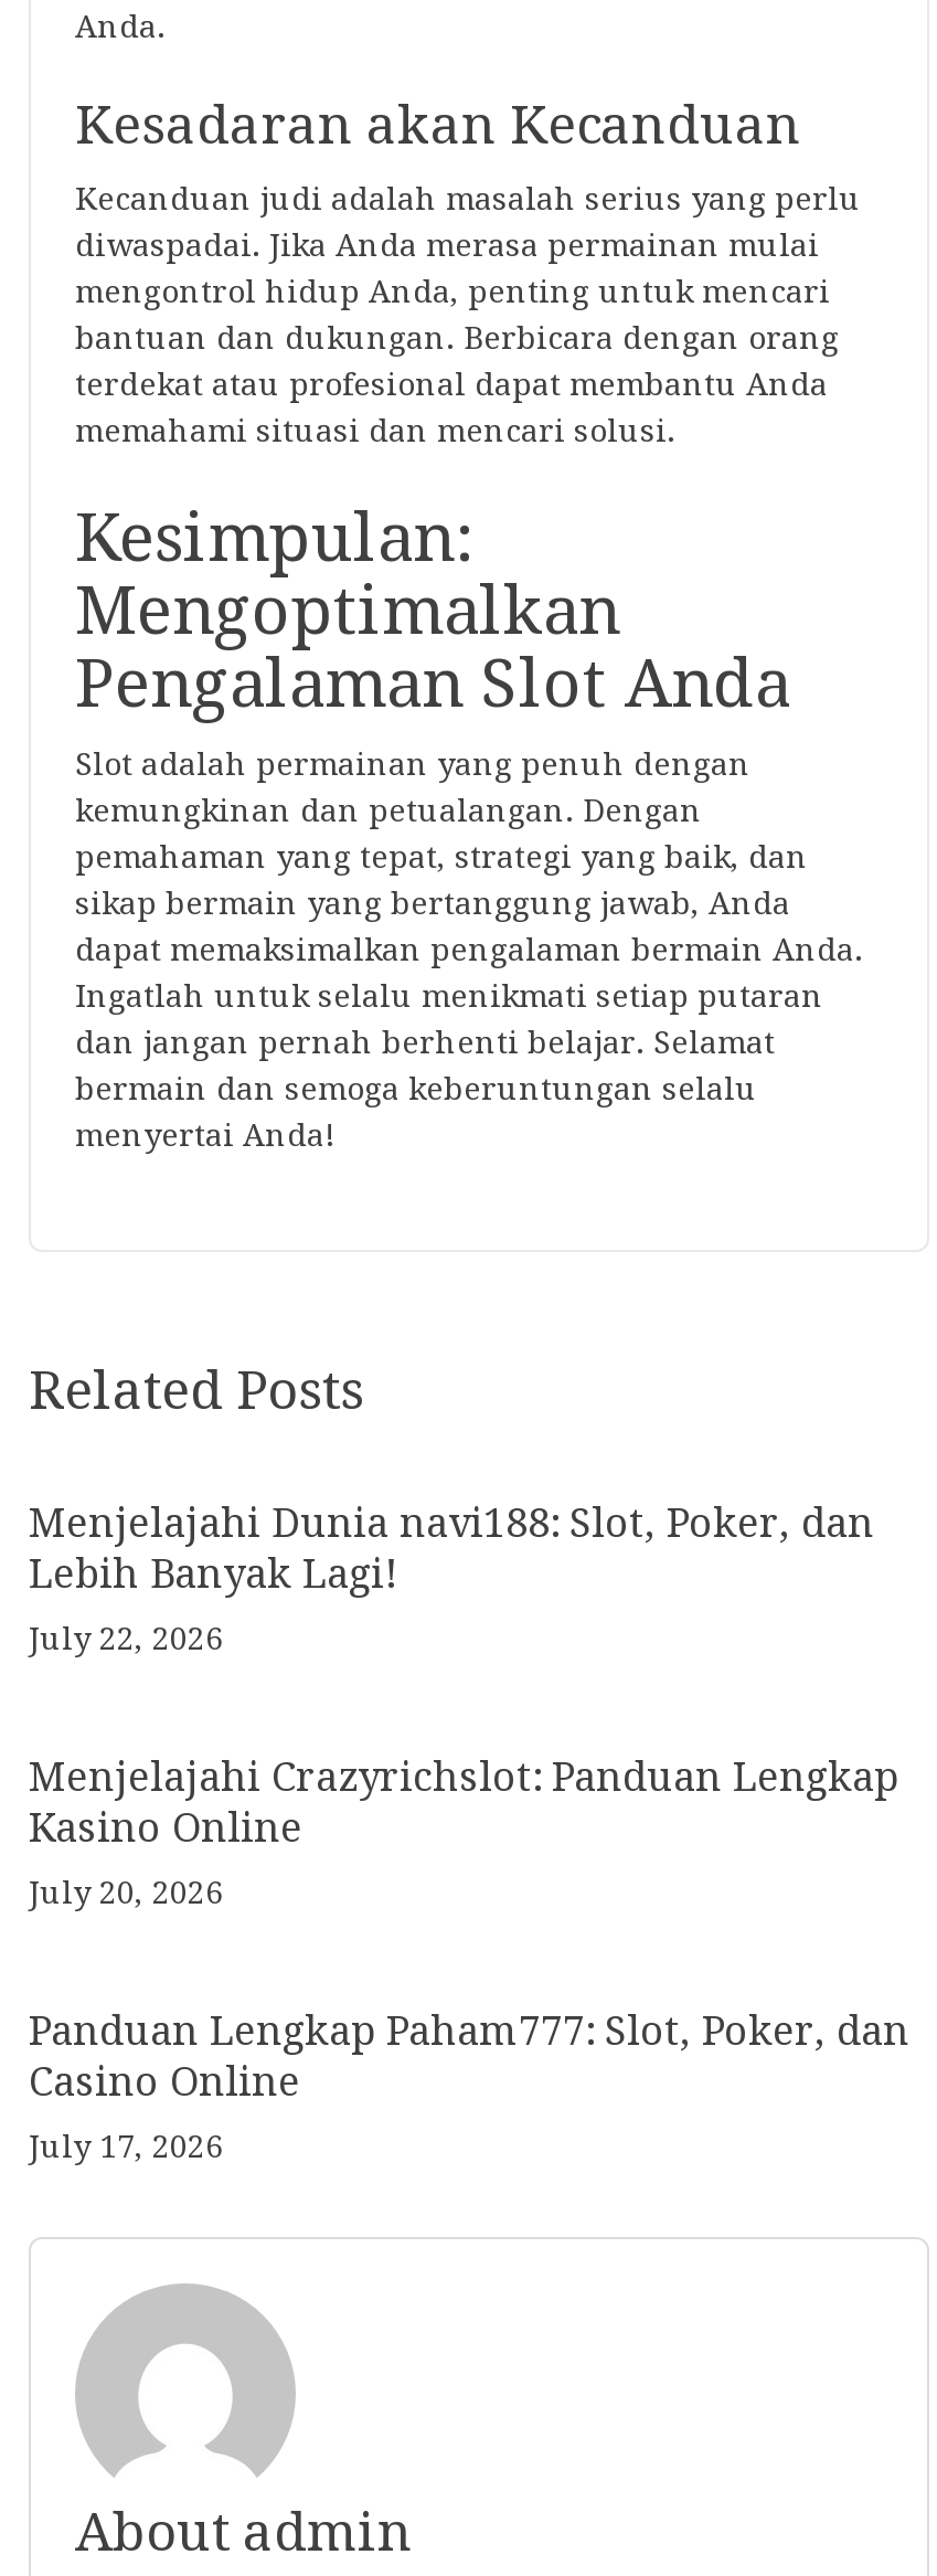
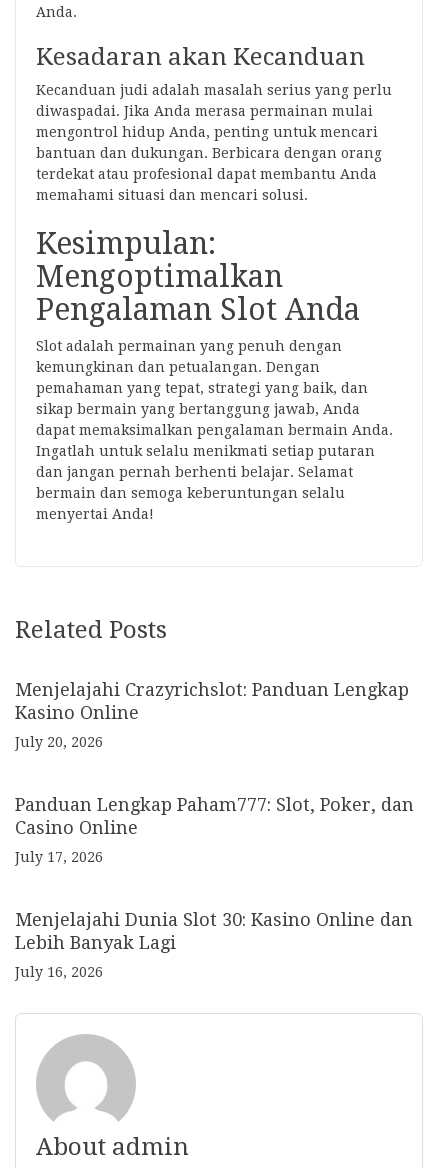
[29,1499,874,1656] Menjelajahi Dunia navi188: Slot, Poker, dan | Lebih Banyak Lagi! | July 22, 2026 -> none
moved [29,1753,909,2164] -> [15,679,414,865]: Menjelajahi Crazyrichslot: Panduan Lengkap | Kasino Online | July 20, 2026 | Panduan Lengkap Paham777: Slot, Poker, dan | Casino Online | July 17, 2026
none -> [15,909,413,980] Menjelajahi Dunia Slot 30: Kasino Online dan | Lebih Banyak Lagi | July 16, 2026

